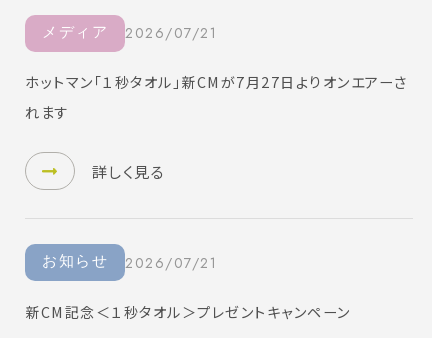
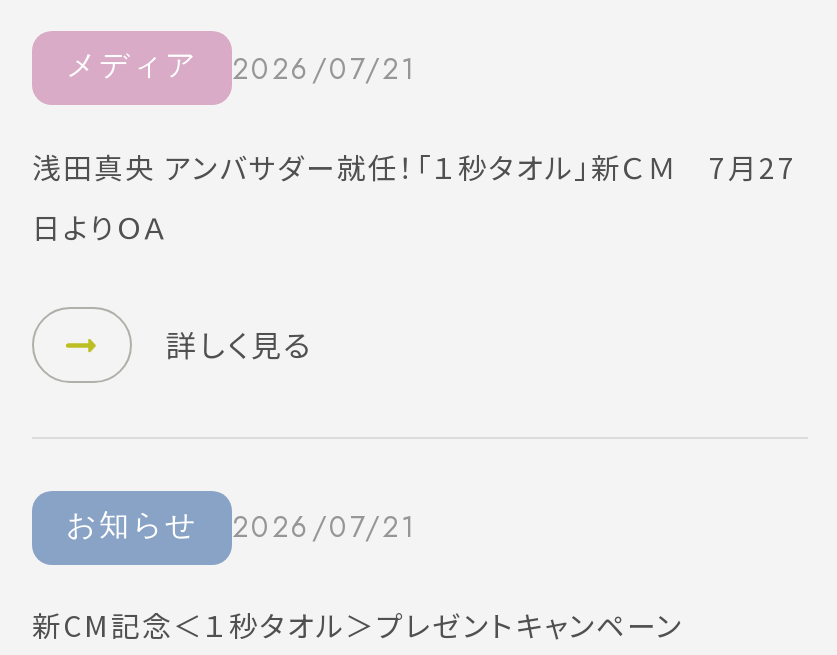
[25,71,407,122] ホットマン「１秒タオル」新CMが7月27日よりオンエアーさ | れます -> [32,145,797,247] 浅田真央 アンバサダー就任！「１秒タオル」新ＣＭ 7月27 | 日よりＯＡ

